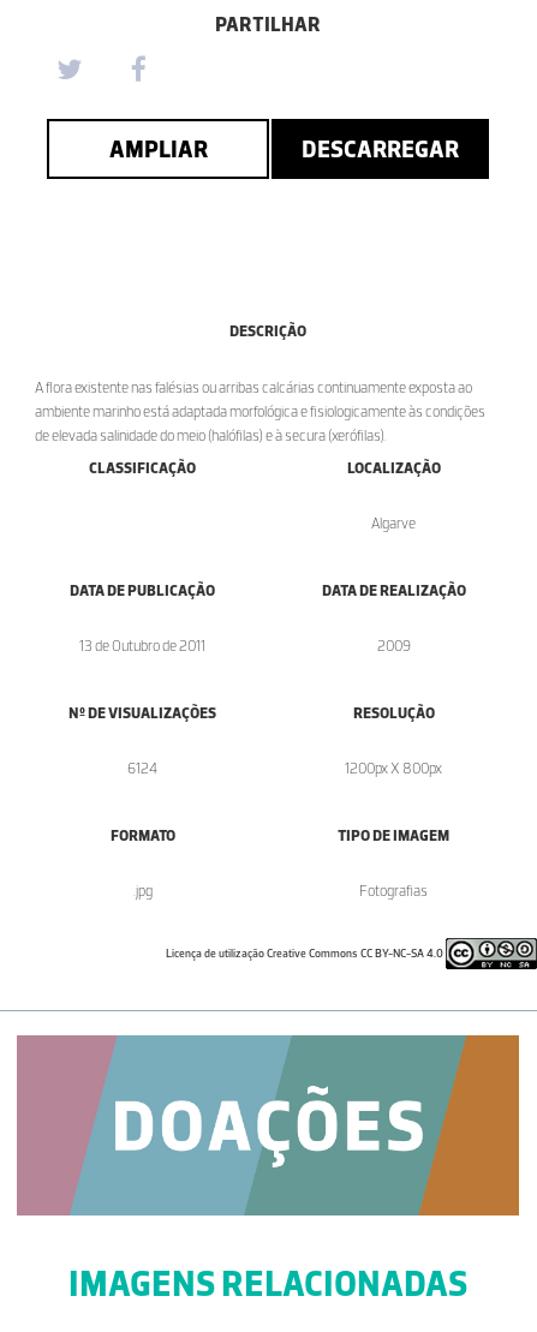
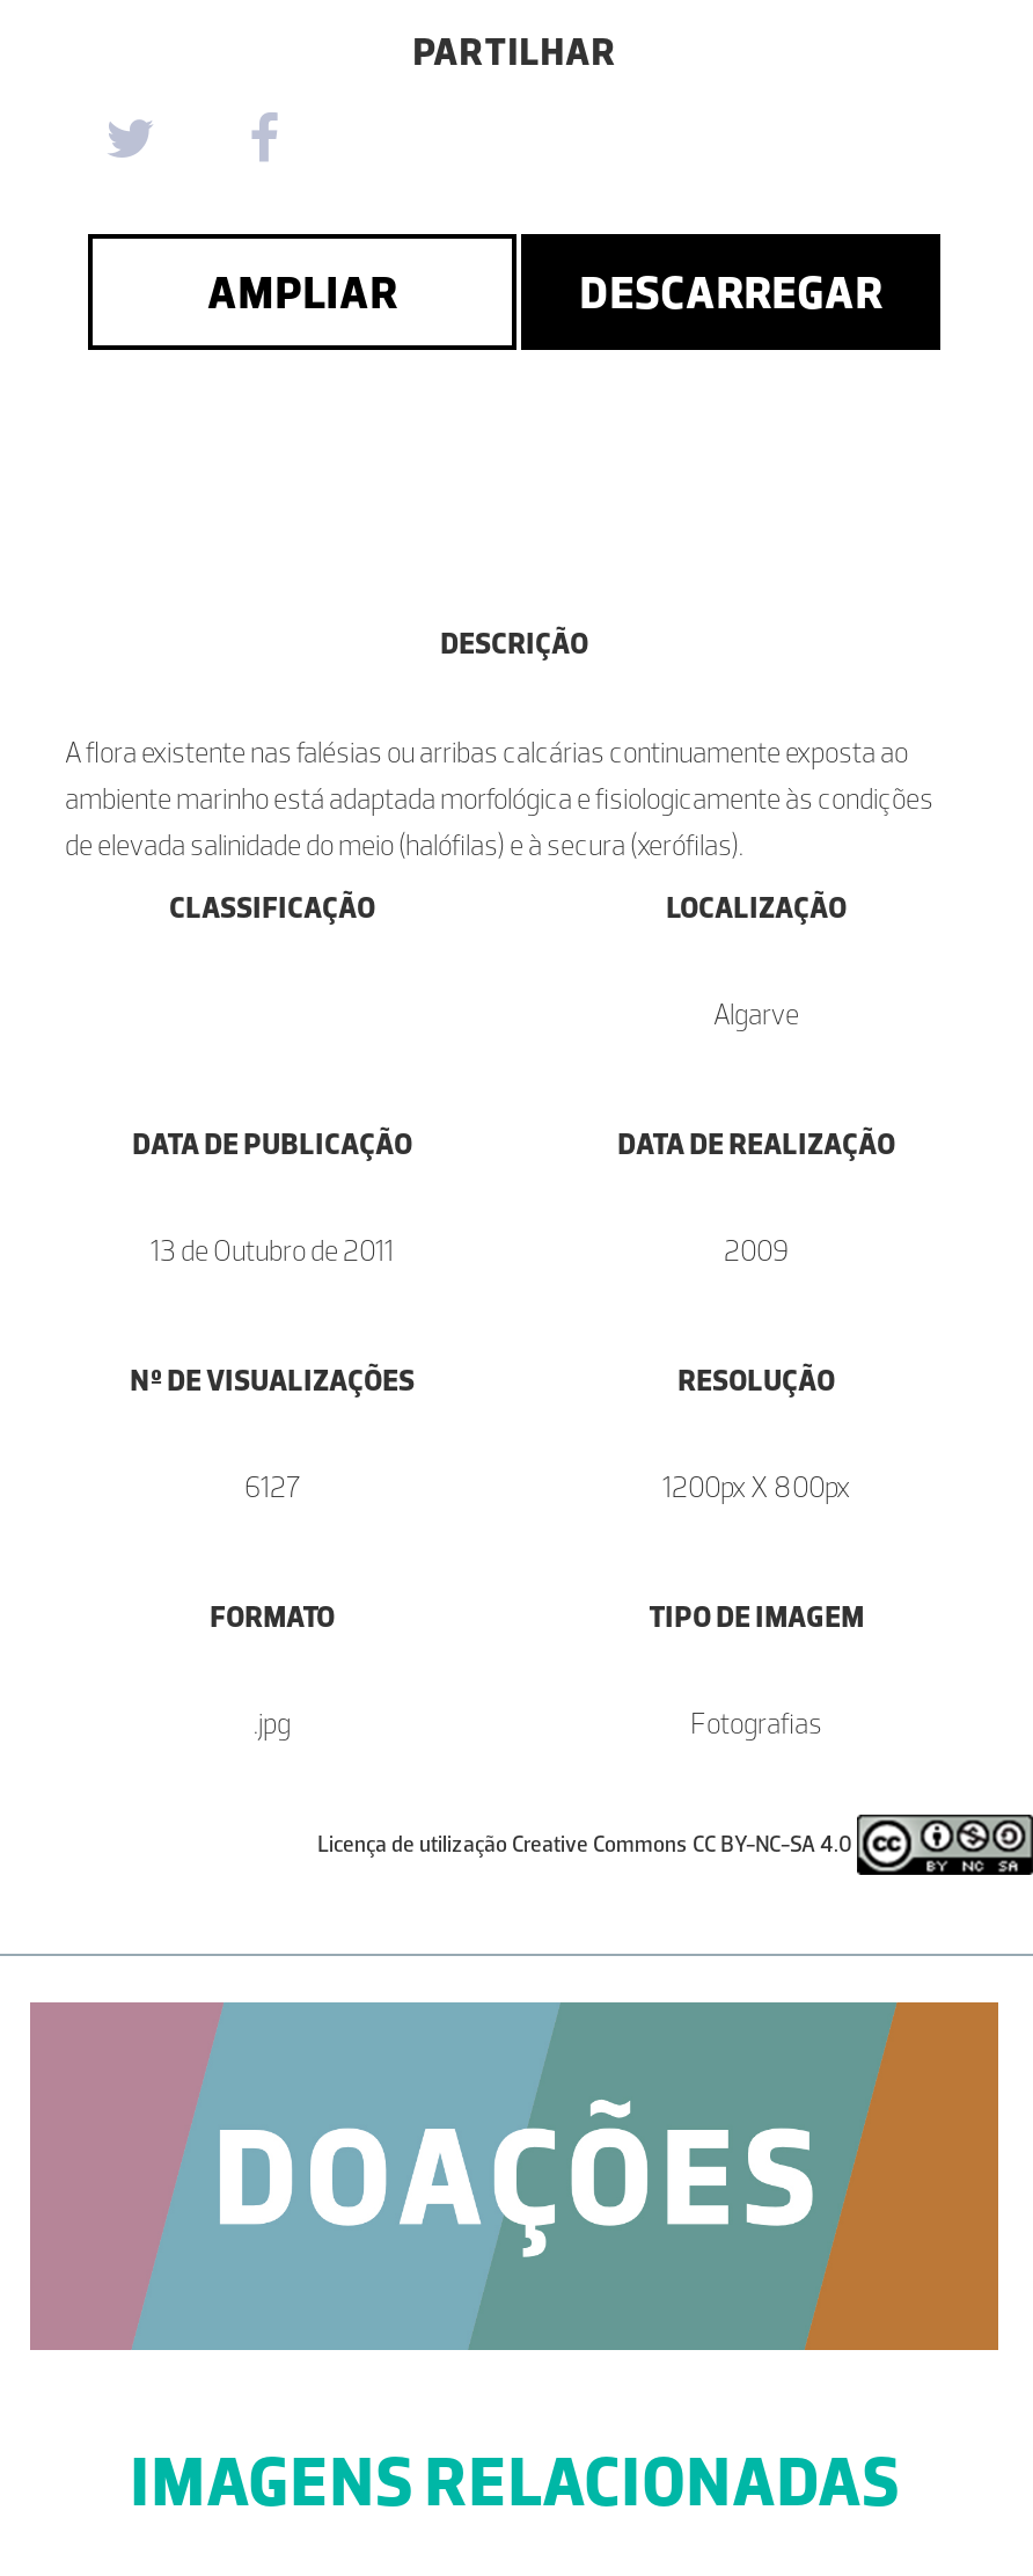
[127,759,157,777] 6124 -> [244,1469,300,1503] 6127

